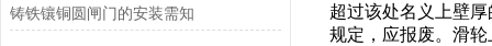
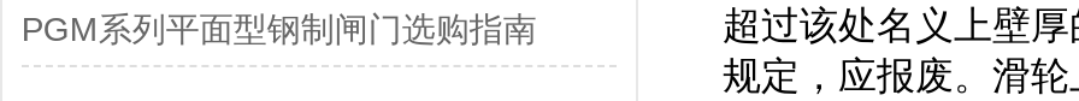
[10,4,194,22] 铸铁镶铜圆闸门的安装需知 -> [21,10,537,48] PGM系列平面型钢制闸门选购指南

